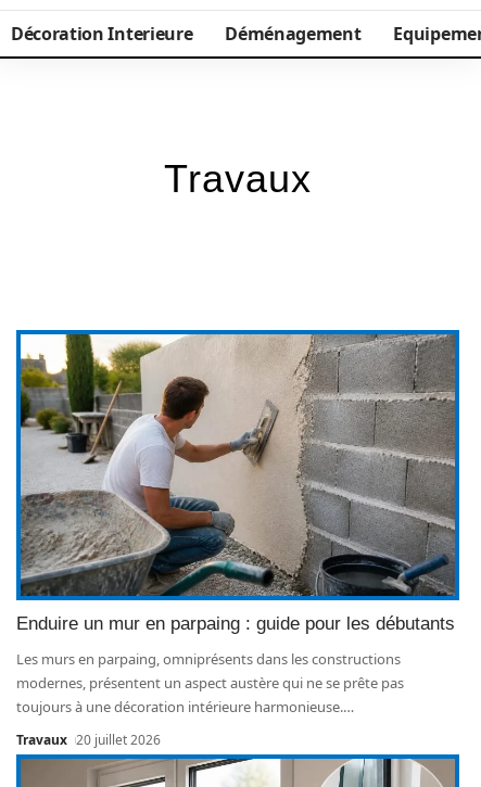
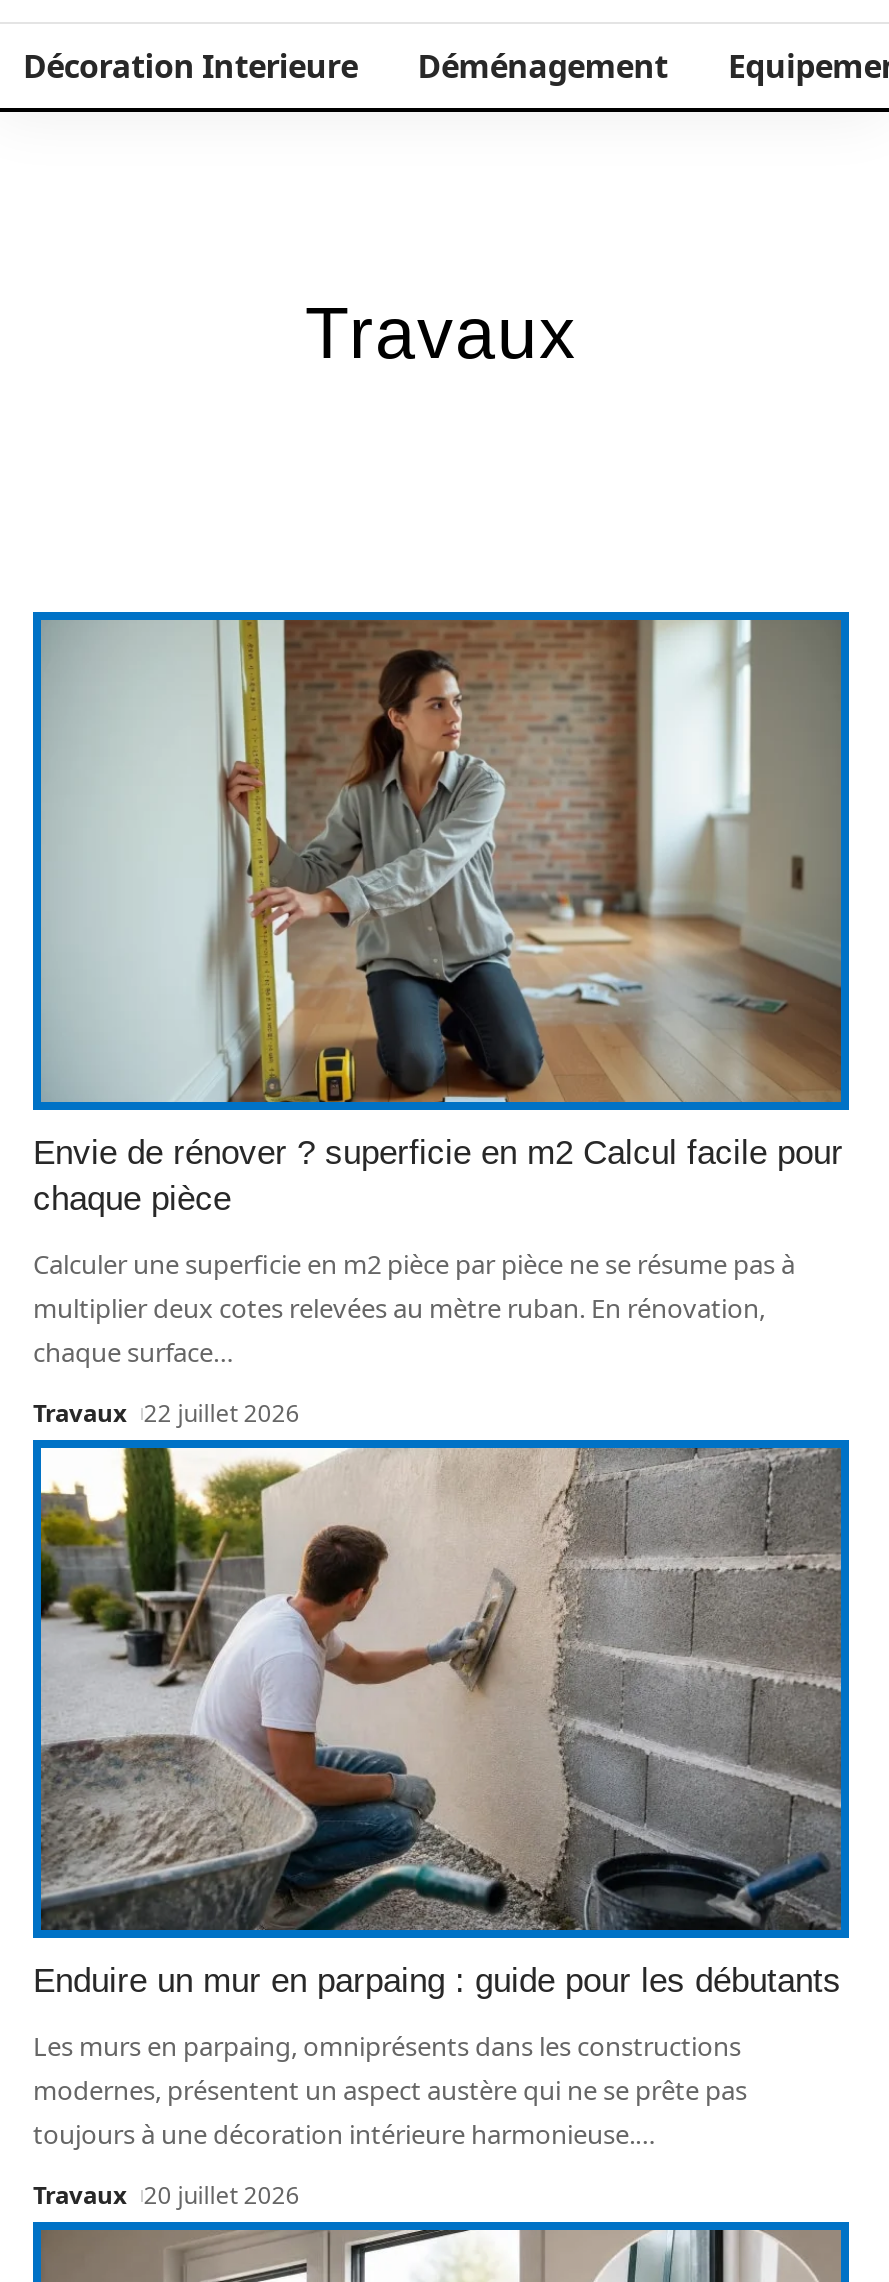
none -> [33,618,843,1430] [image] | Envie de rénover ? superficie en m2 Calcul facile pour | chaque pièce | Calculer une superficie en m2 pièce par pièce ne se résume pas à | multiplier deux cotes relevées au mètre ruban. En rénovation, | chaque surface… | Travaux 22 juillet 2026

